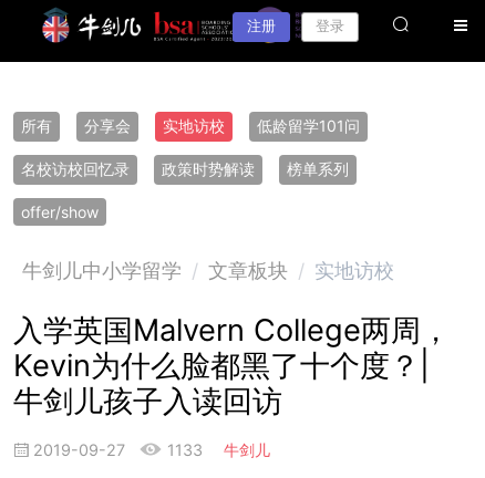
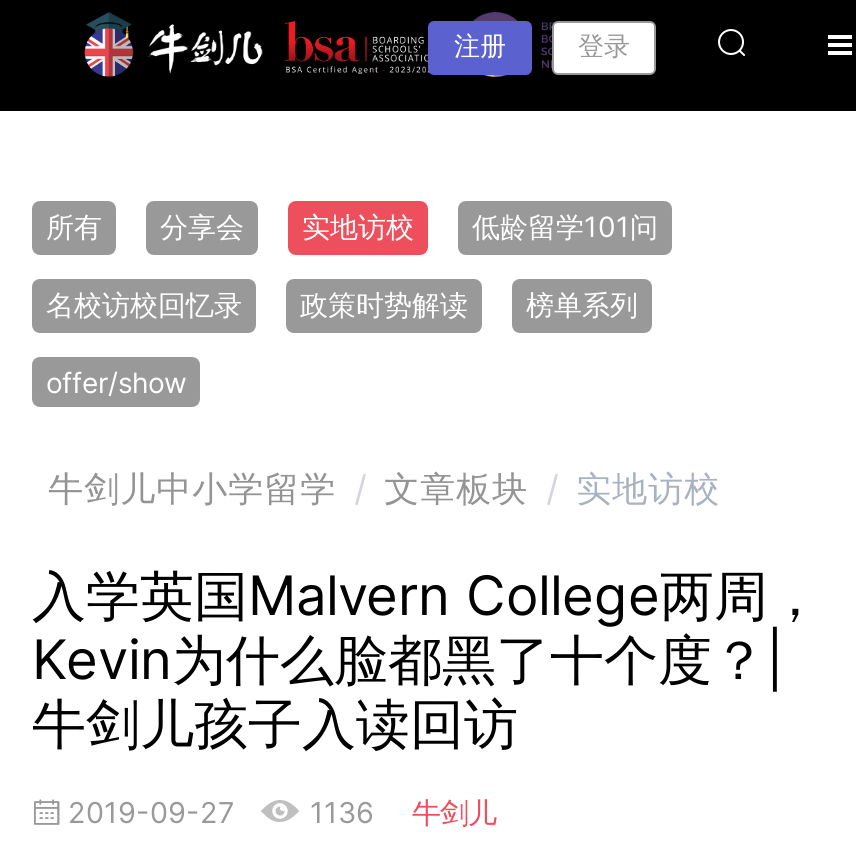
[163,440,207,459] 1133 -> [302,795,382,829] 1136

